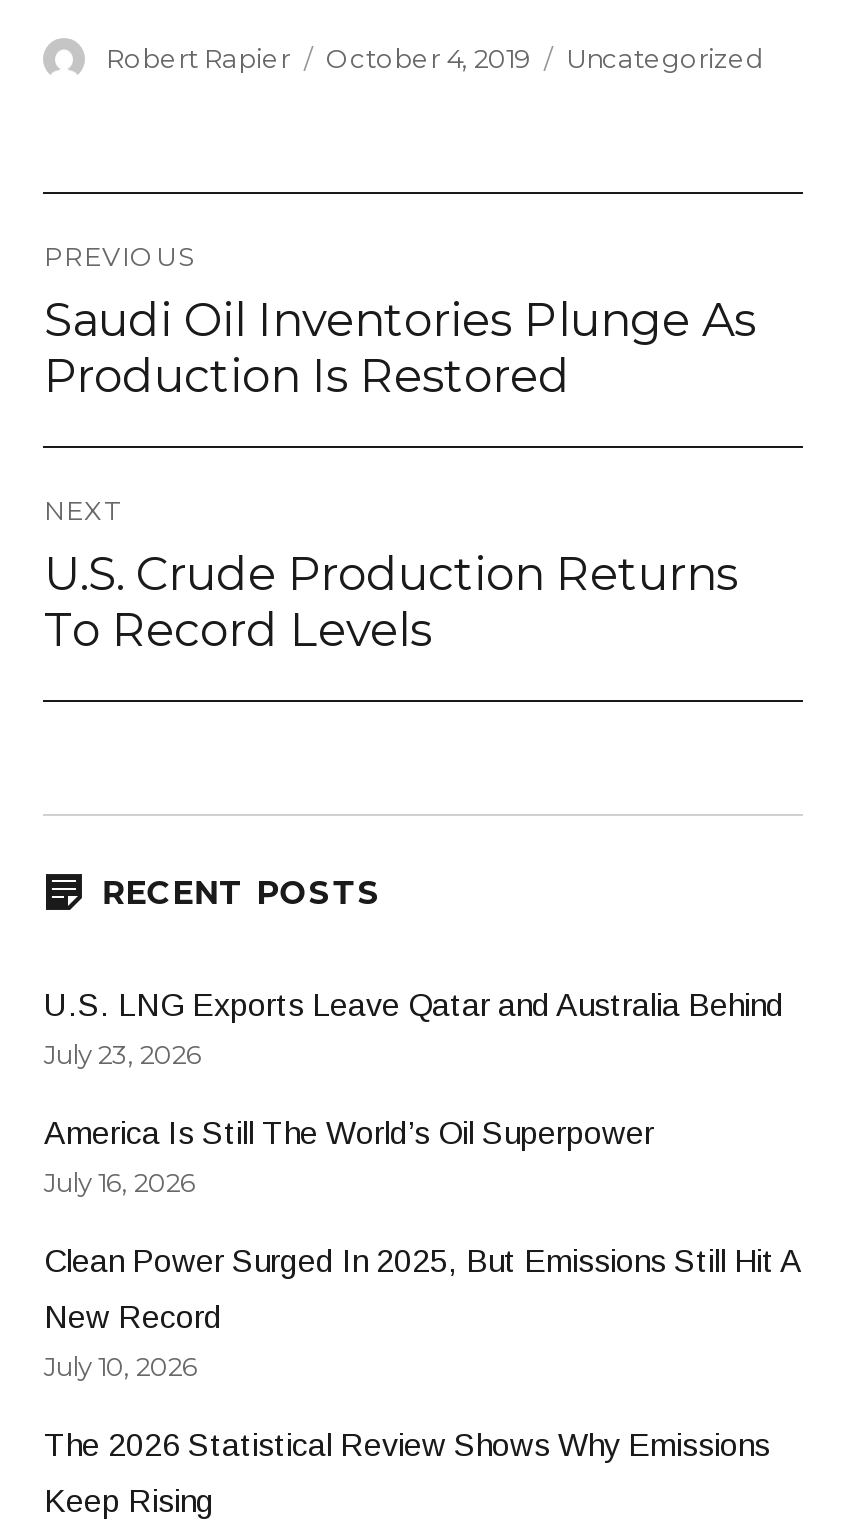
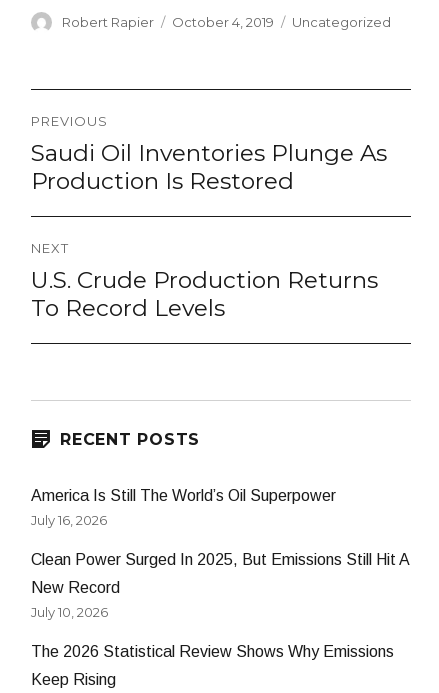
[44,988,784,1070] U.S. LNG Exports Leave Qatar and Australia Behind | July 23, 2026 -> none

